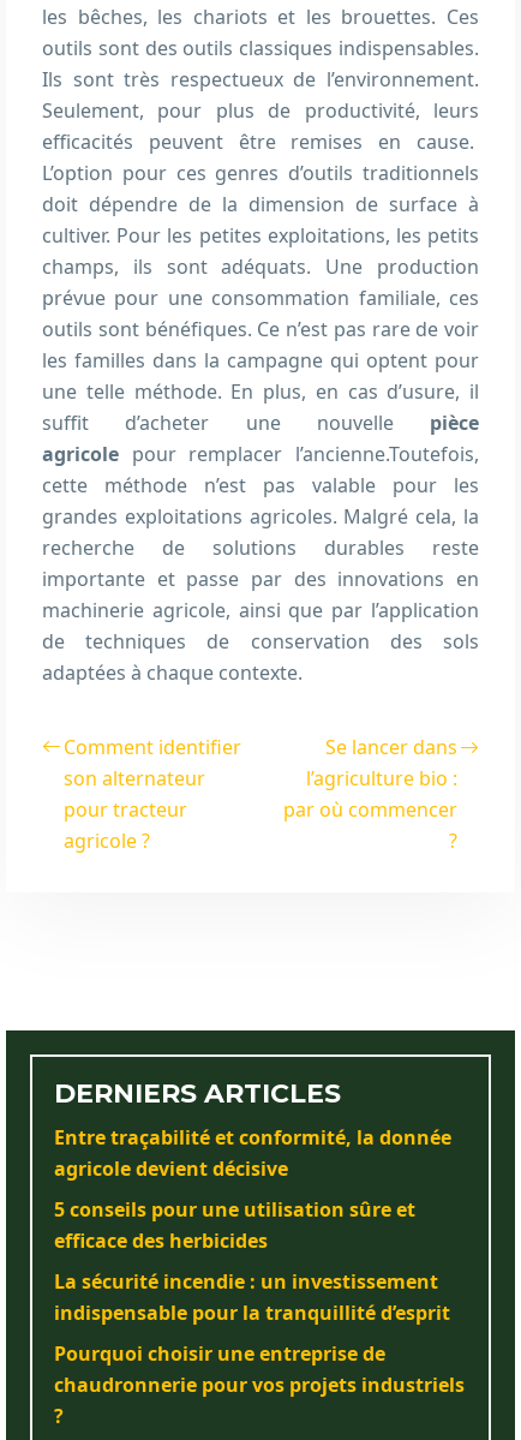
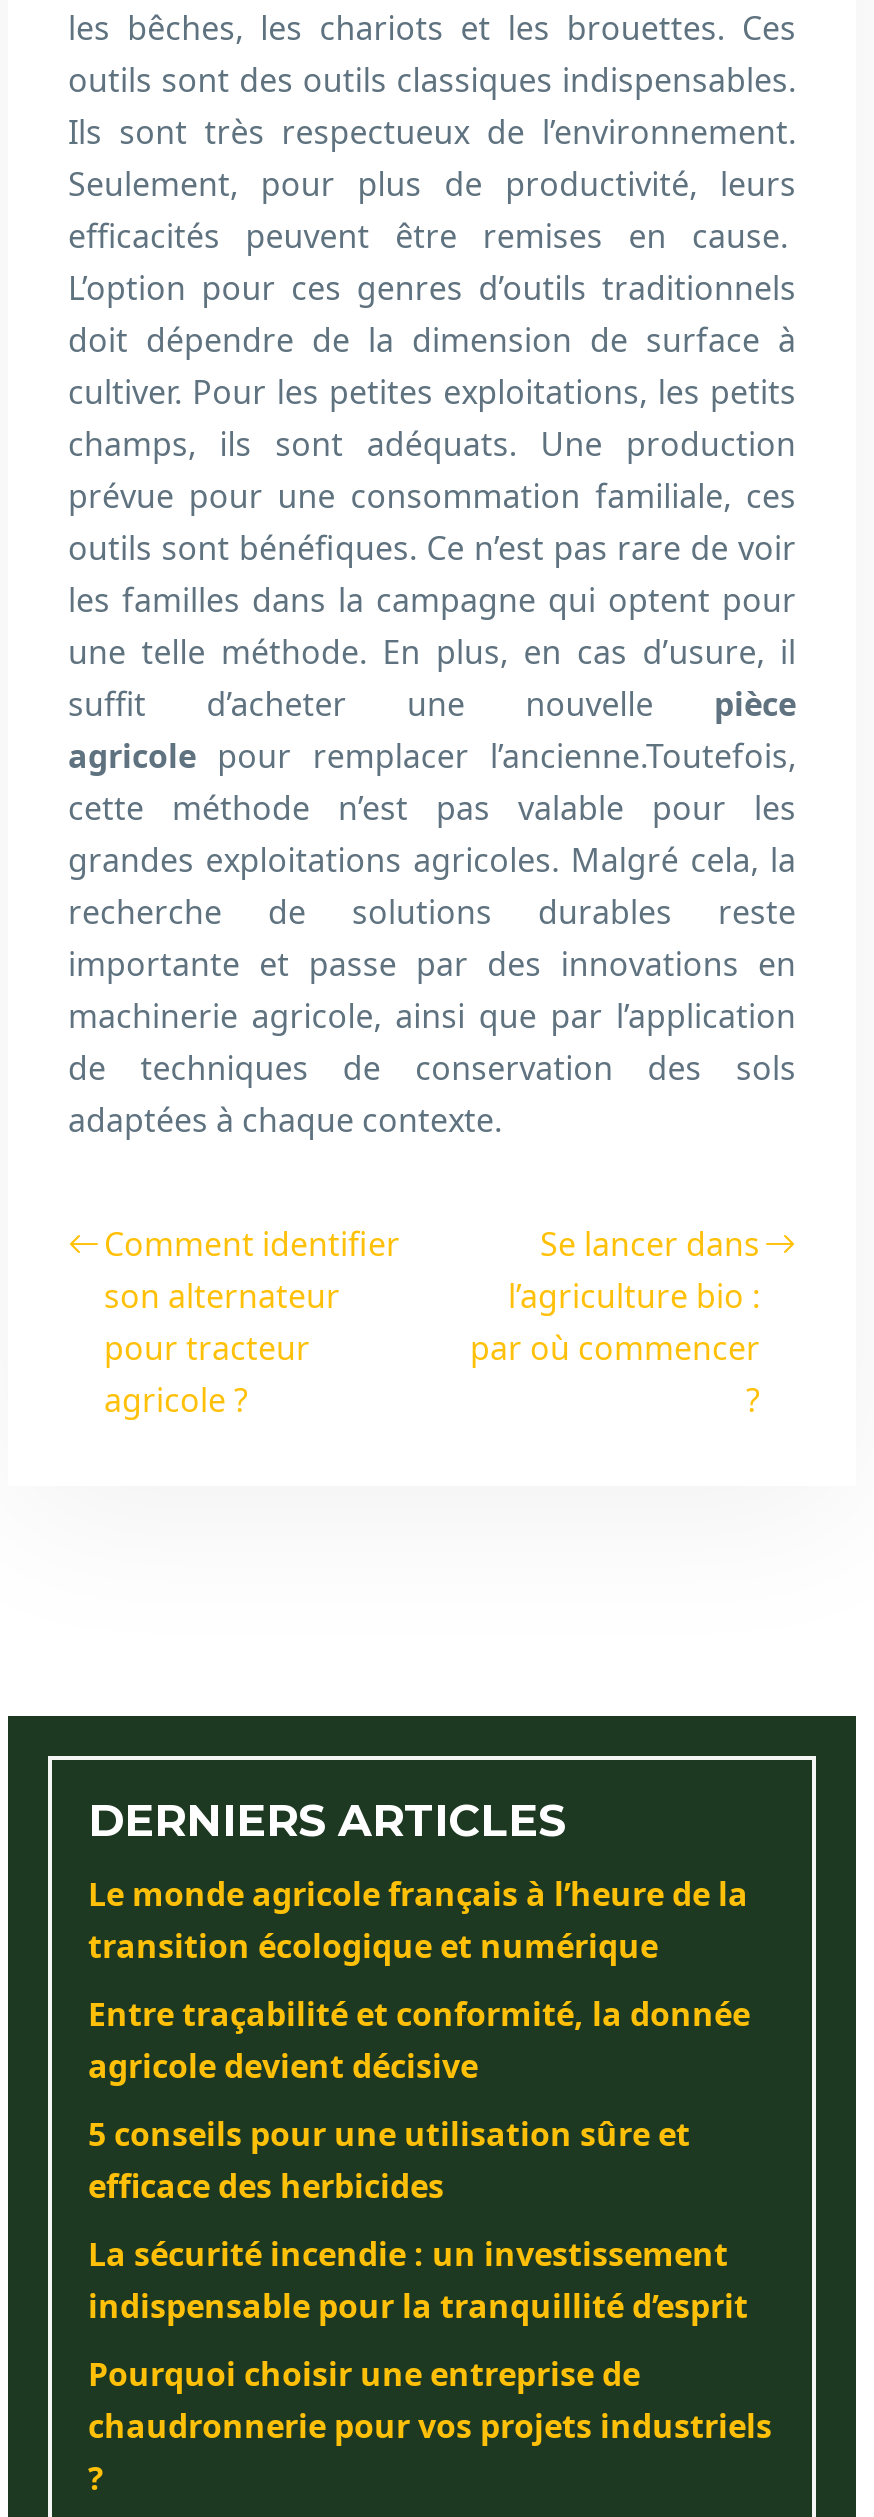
none -> [88,1872,748,1968] Le monde agricole français à l’heure de la | transition écologique et numérique

